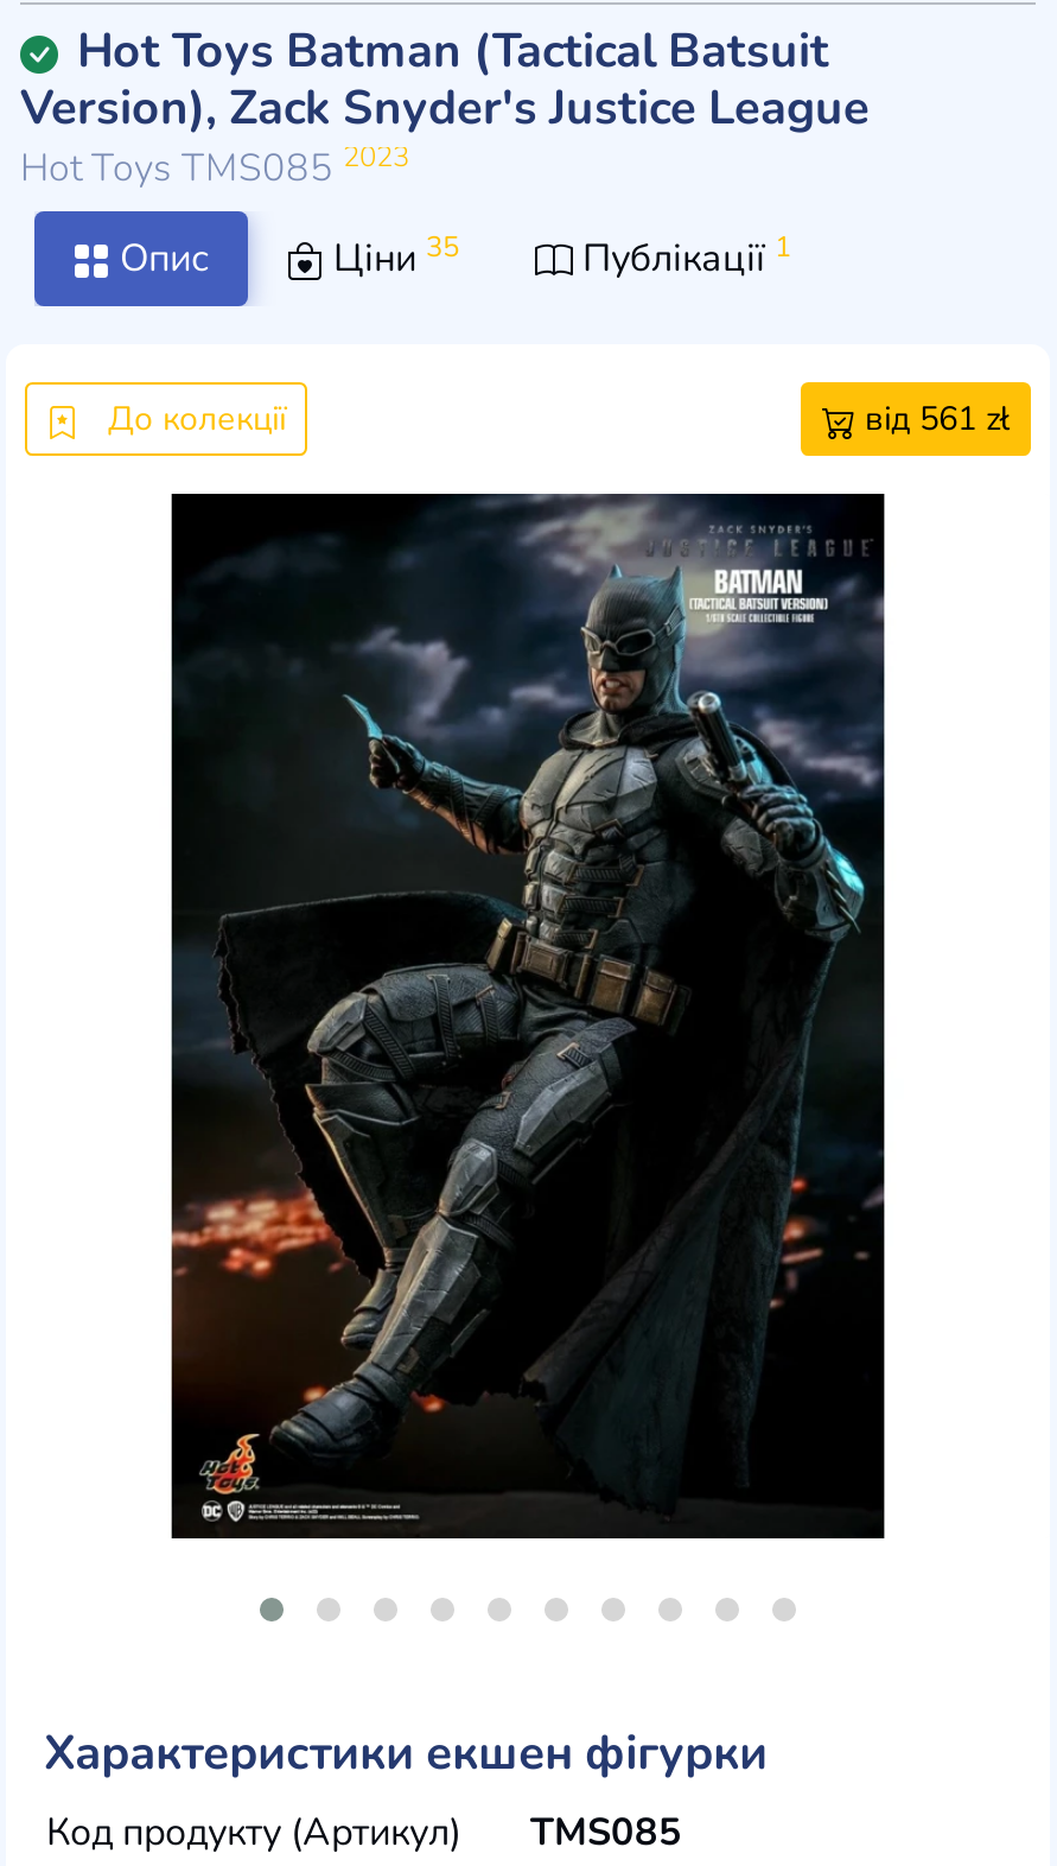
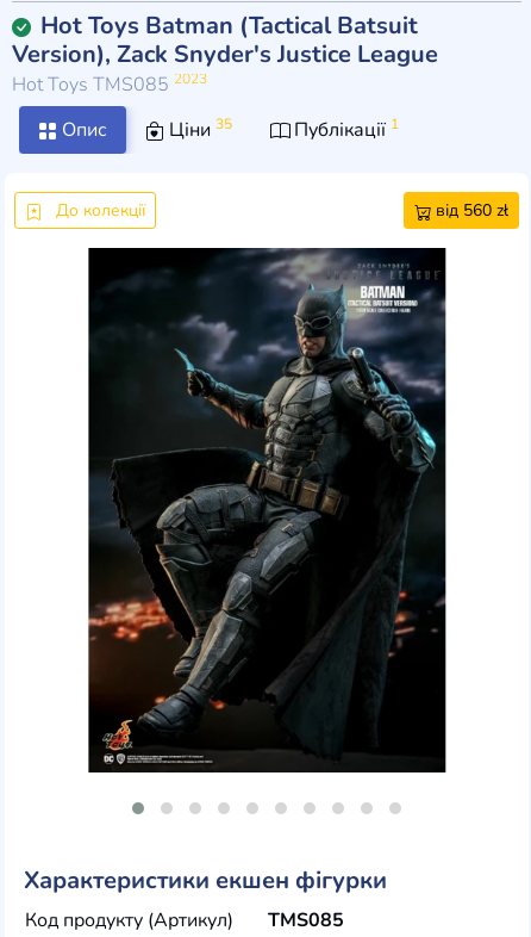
[865,396,1010,442] від 561 zł -> [436,199,508,222] від 560 zł

